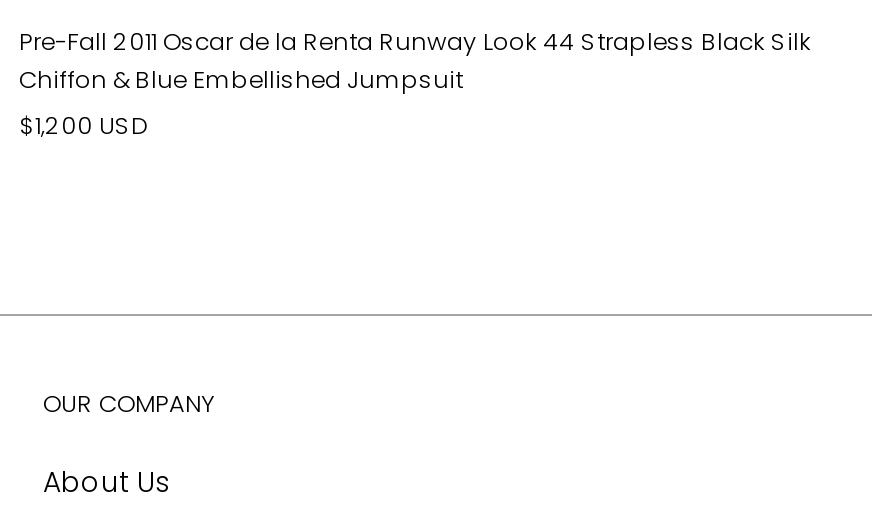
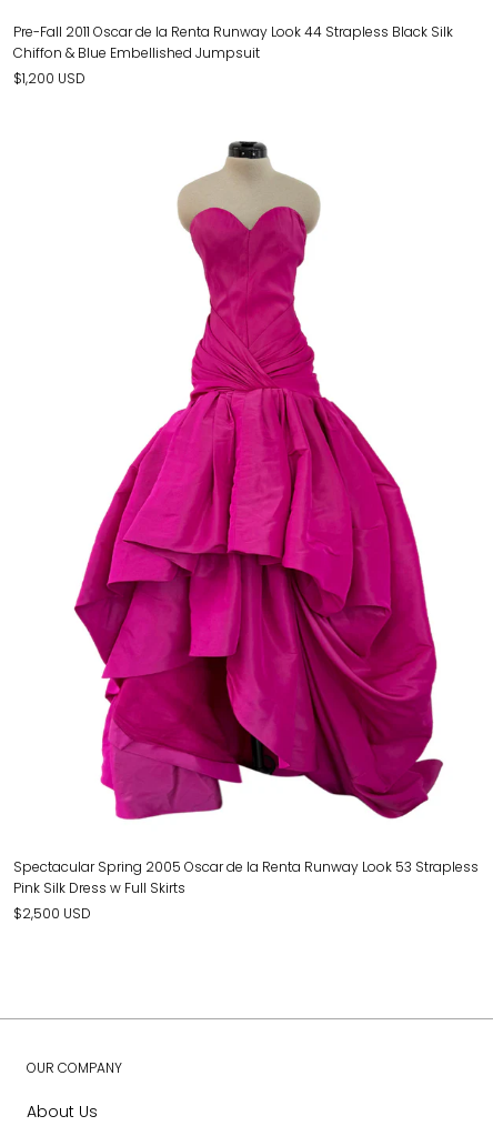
none -> [13,140,479,923] [image] | Spectacular Spring 2005 Oscar de la Renta Runway Look 53 Strapless | Pink Silk Dress w Full Skirts | $2,500 USD

